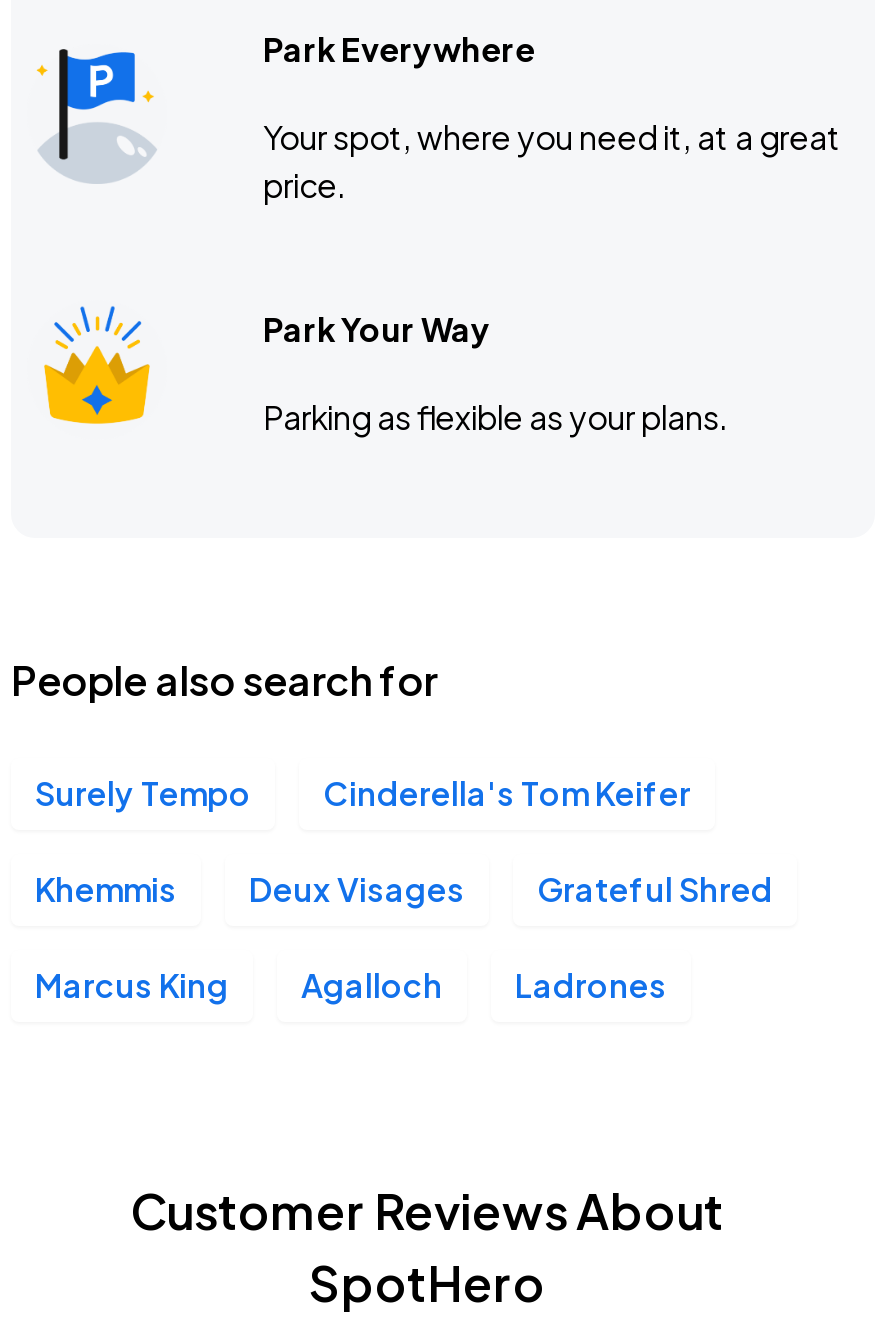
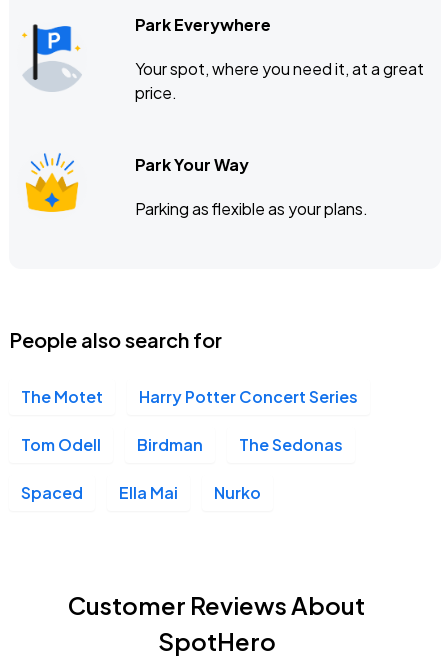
[35,772,691,814] Surely Tempo | Cinderella's Tom Keifer -> [21,386,358,407] The Motet | Harry Potter Concert Series
[35,868,773,910] Khemmis | Deux Visages | Grateful Shred -> [21,434,343,455] Tom Odell | Birdman | The Sedonas
[35,964,667,1006] Marcus King | Agalloch | Ladrones -> [21,482,261,503] Spaced | Ella Mai | Nurko

